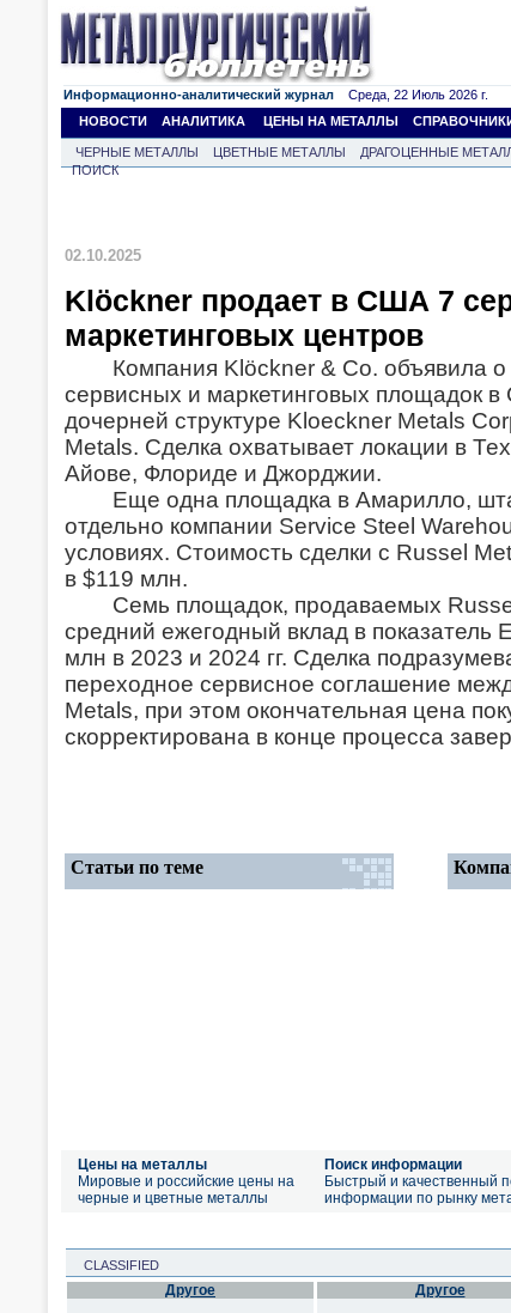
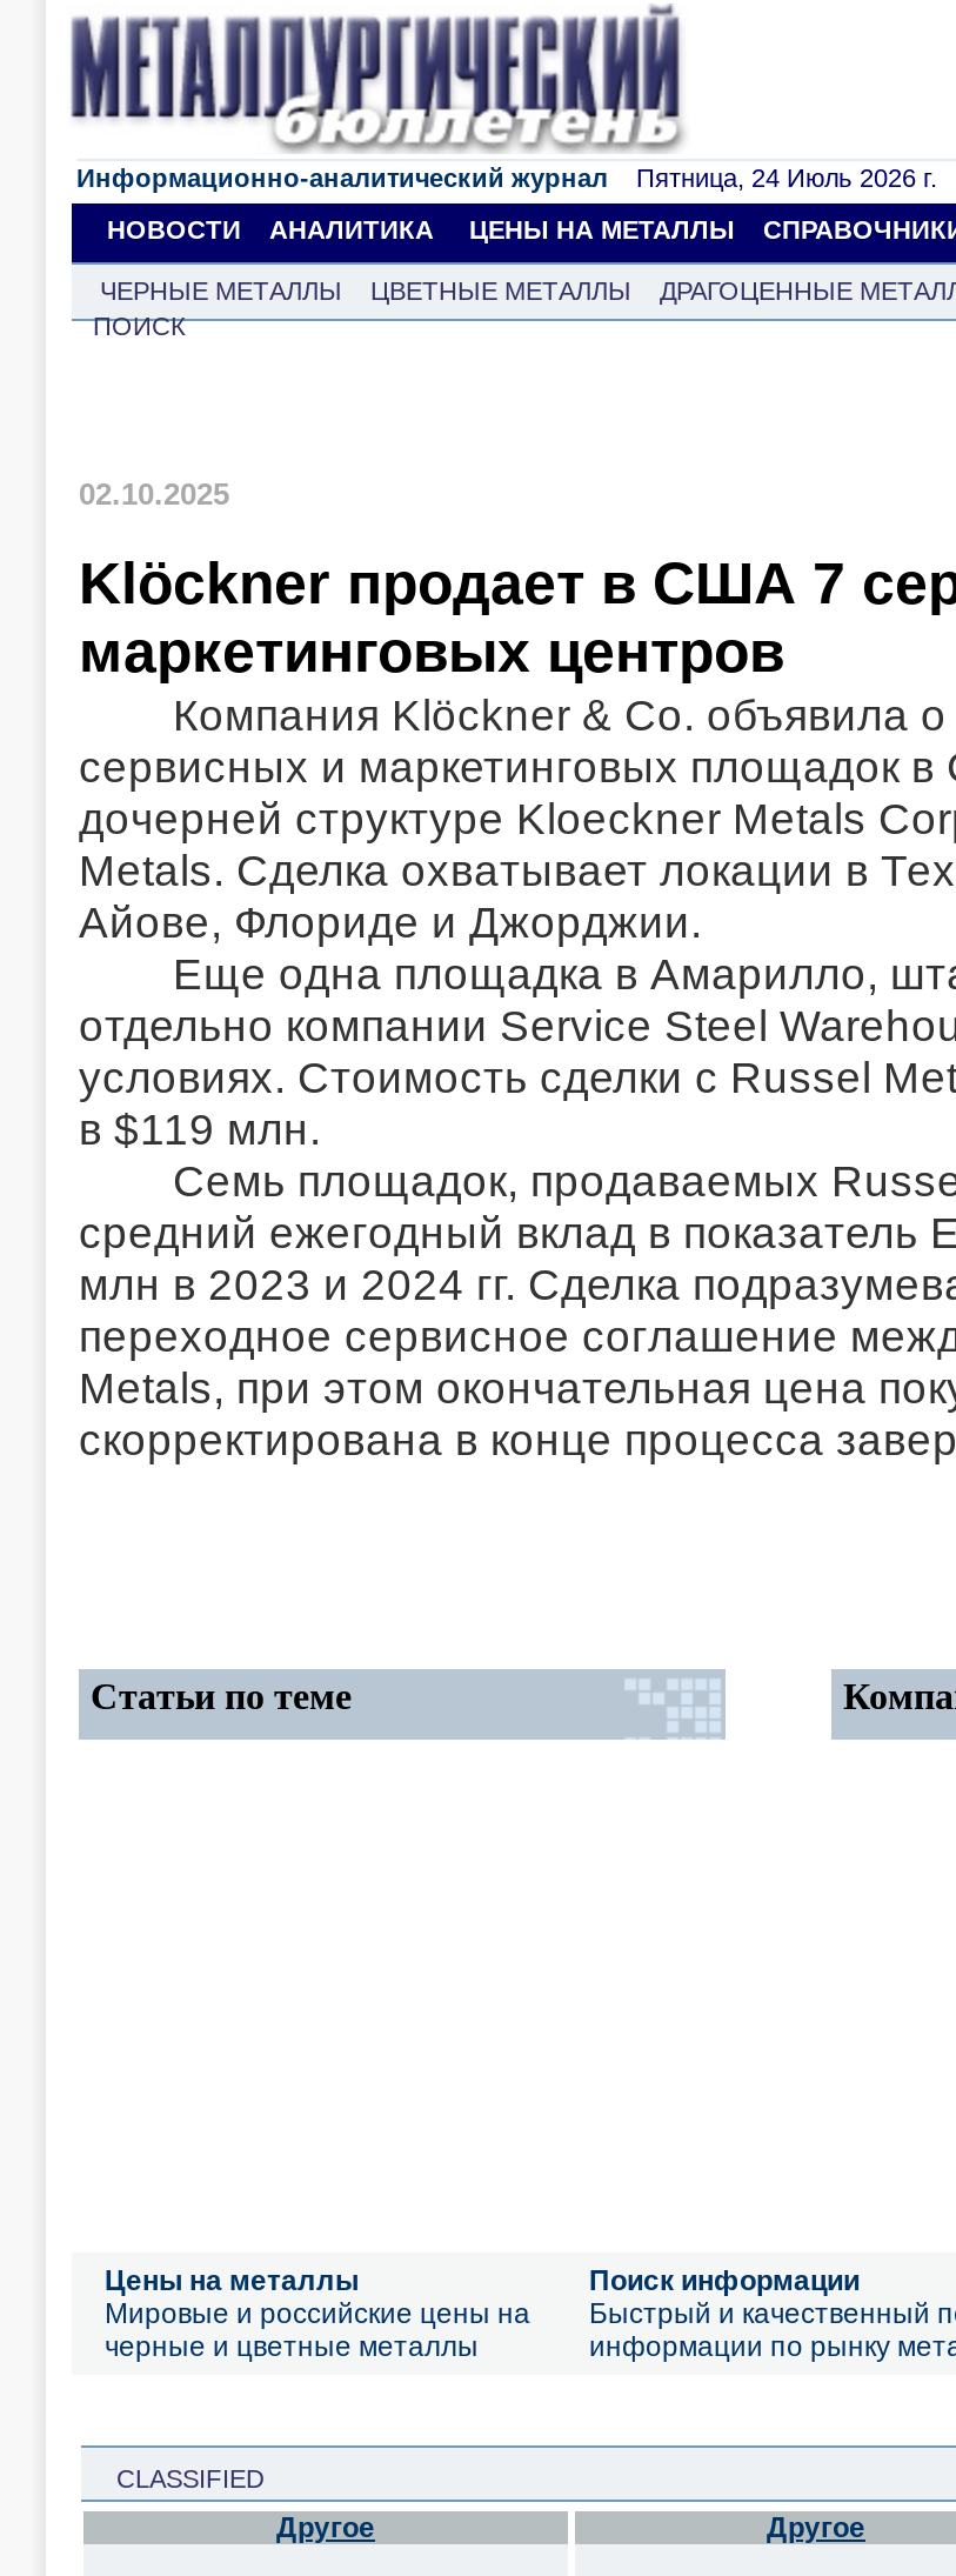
[63,87,488,102] Информационно-аналитический журнал Среда, 22 Июль 2026 г. -> [76,163,937,192] Информационно-аналитический журнал Пятница, 24 Июль 2026 г.

